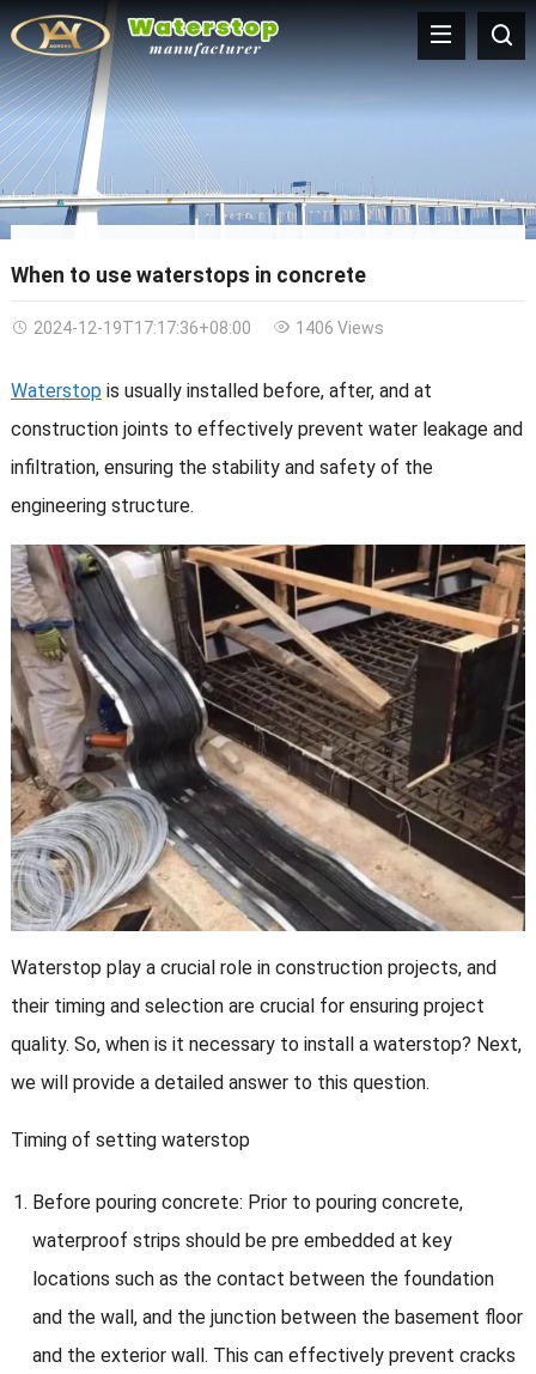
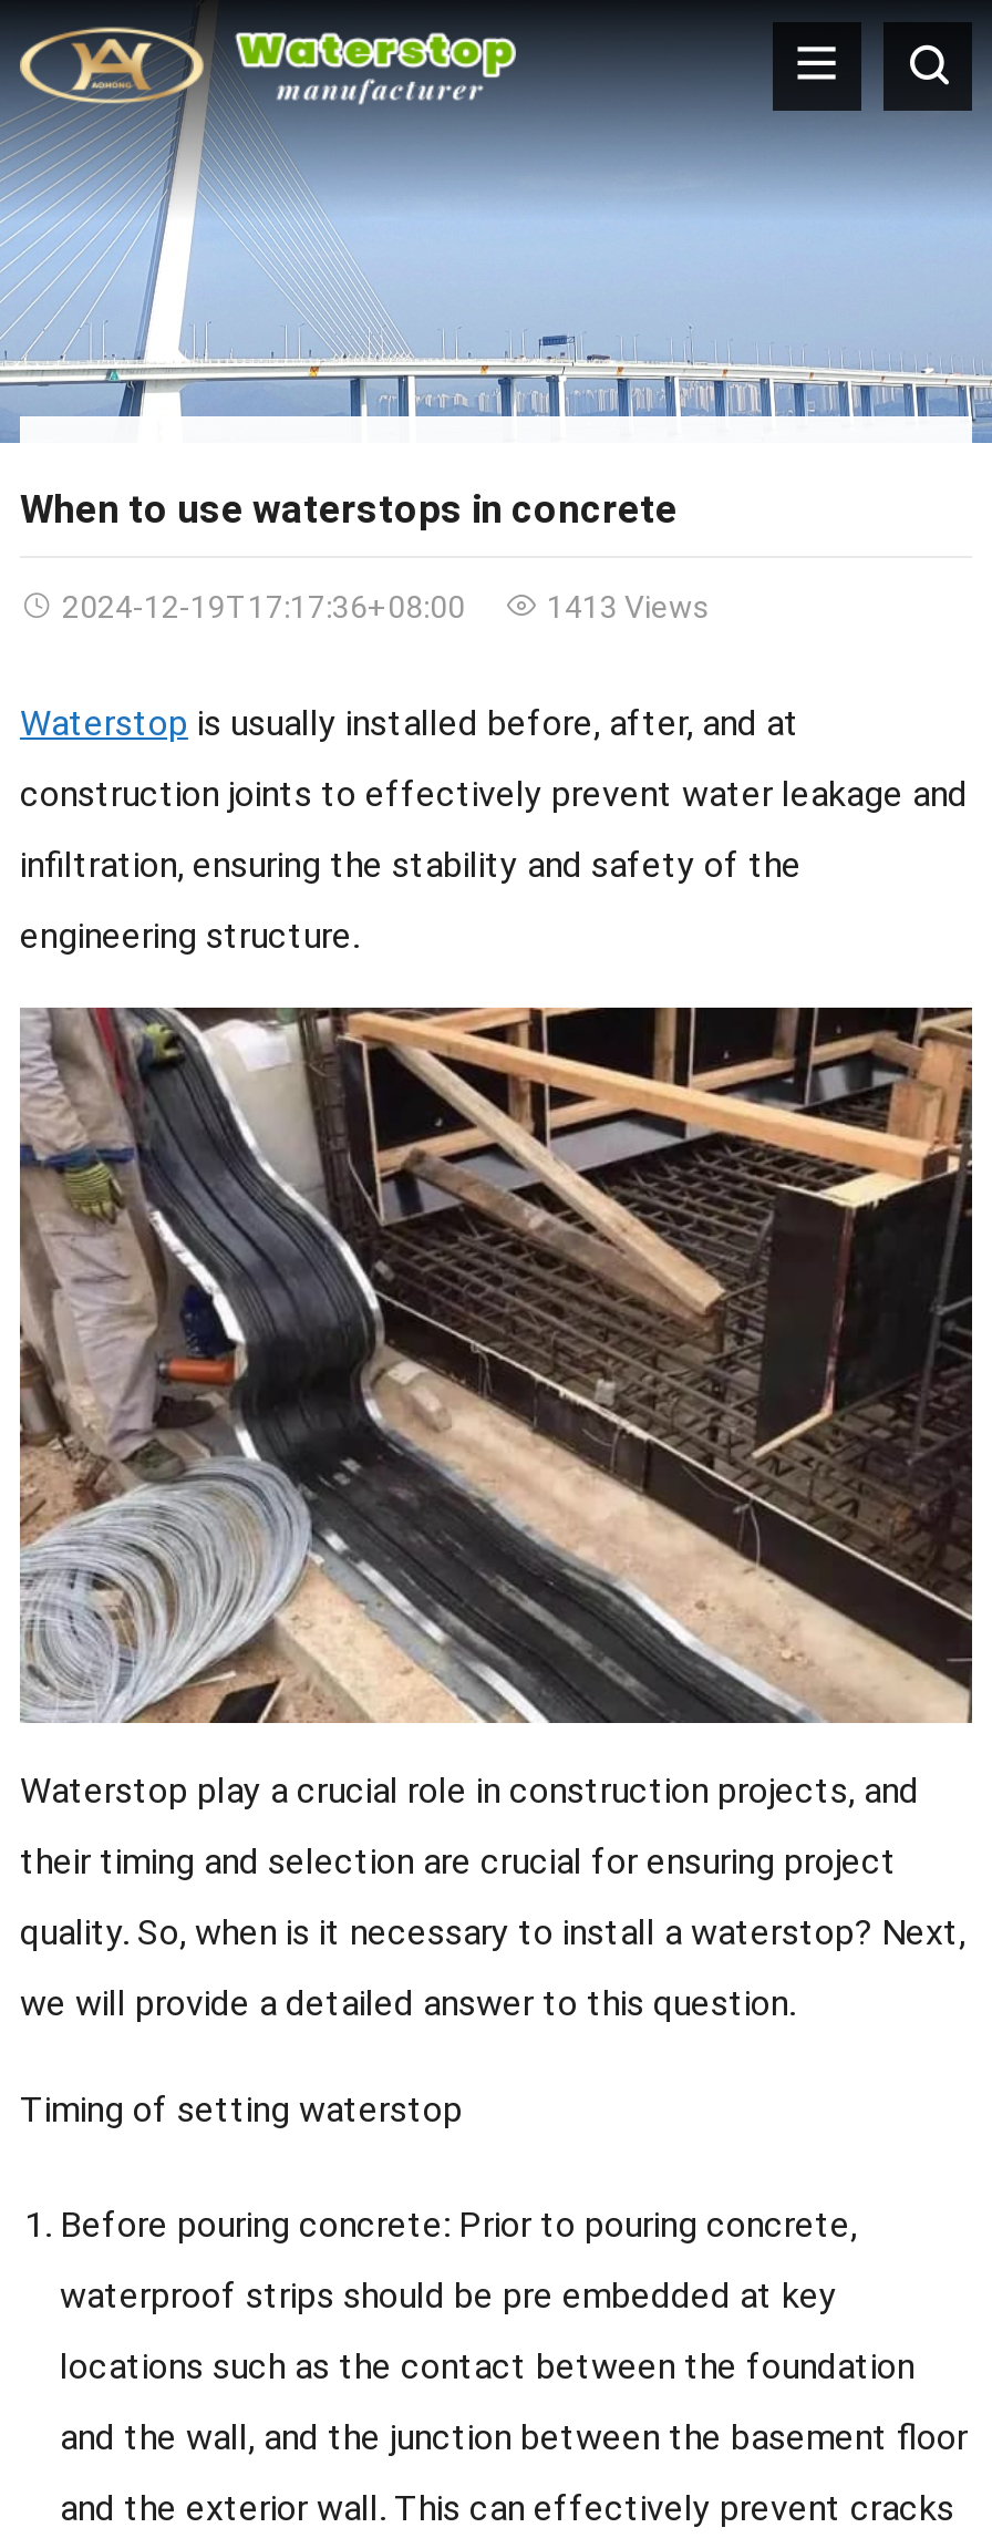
[296,318,384,338] 1406 Views -> [547,589,711,625] 1413 Views

